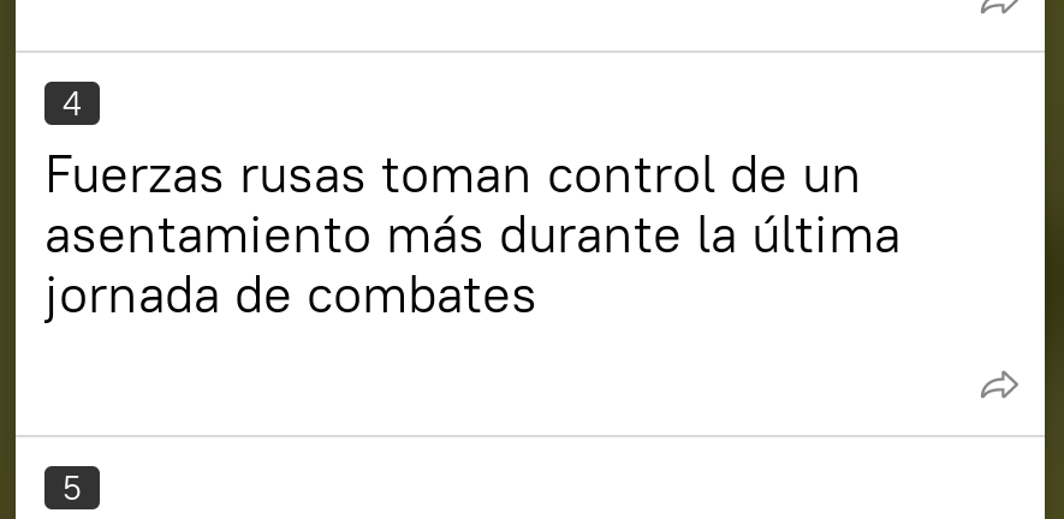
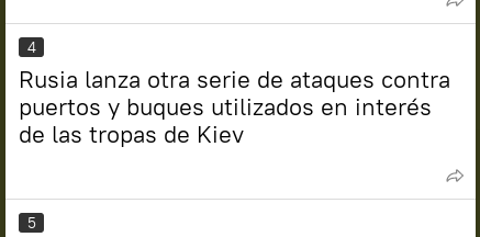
[44,139,900,327] Fuerzas rusas toman control de un | asentamiento más durante la última | jornada de combates -> [19,64,450,149] Rusia lanza otra serie de ataques contra | puertos y buques utilizados en interés | de las tropas de Kiev

